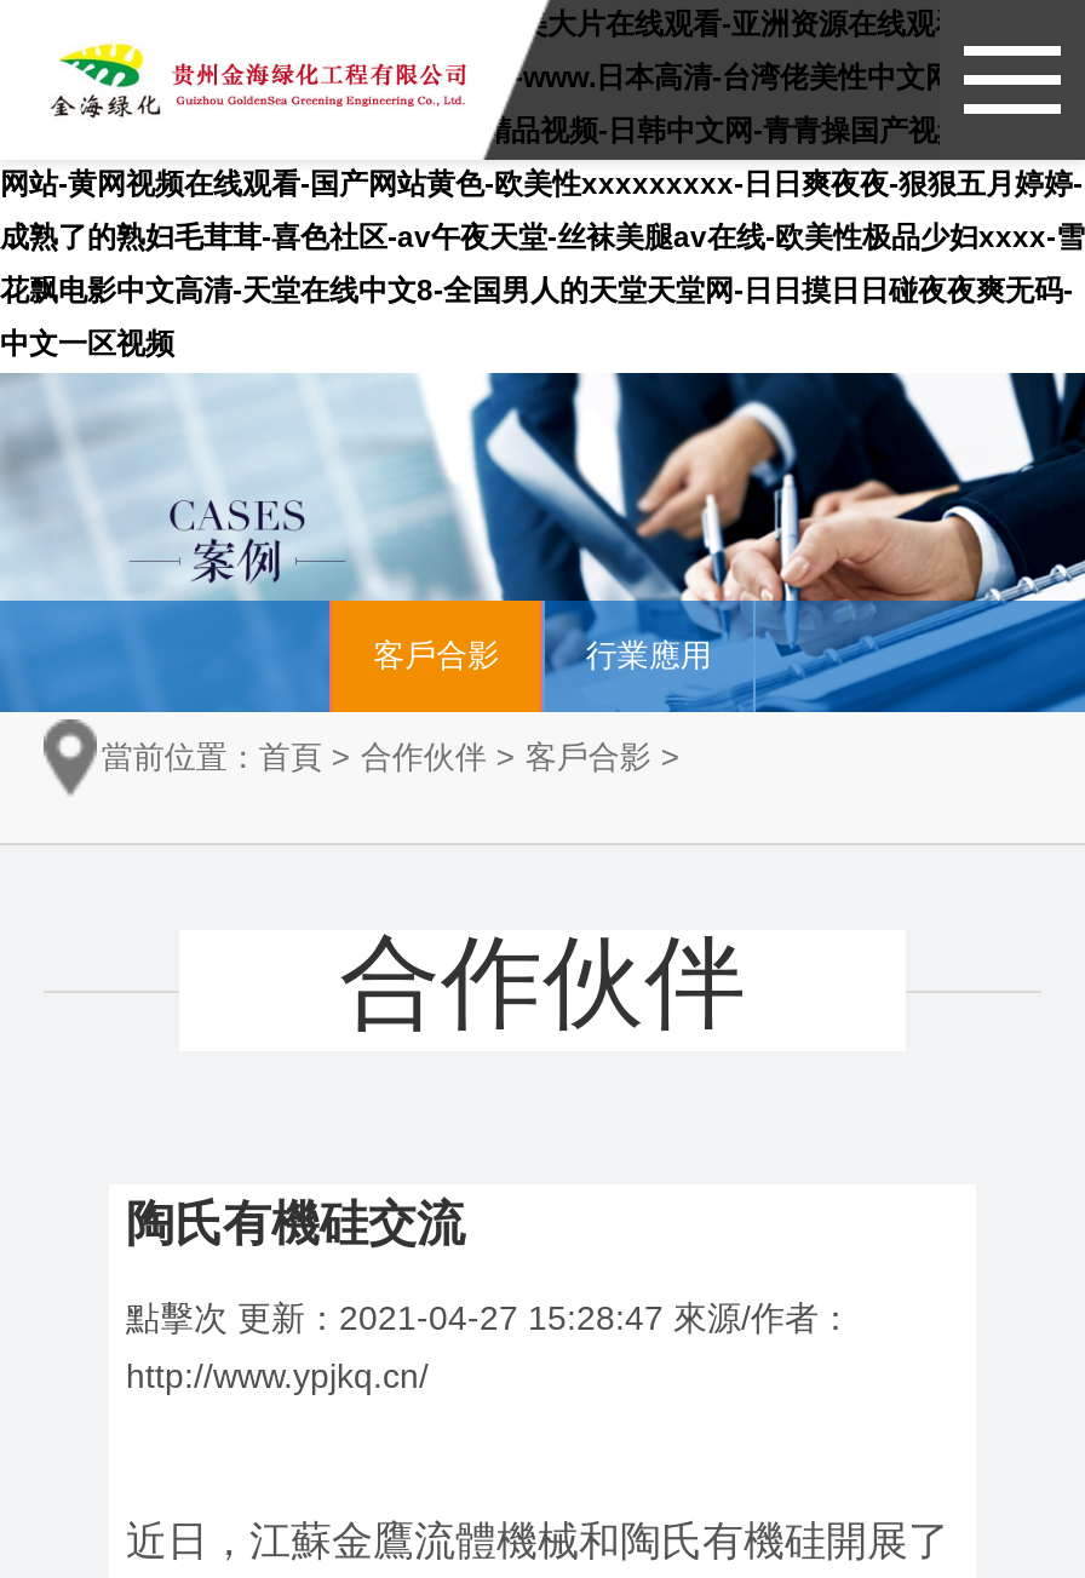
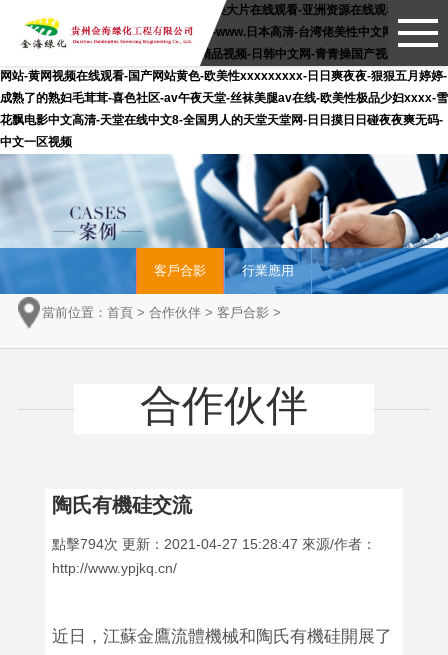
[126,1304,852,1340] 點擊次 更新：2021-04-27 15:28:47 來源/作者： -> [52,538,376,553] 點擊794次 更新：2021-04-27 15:28:47 來源/作者：

